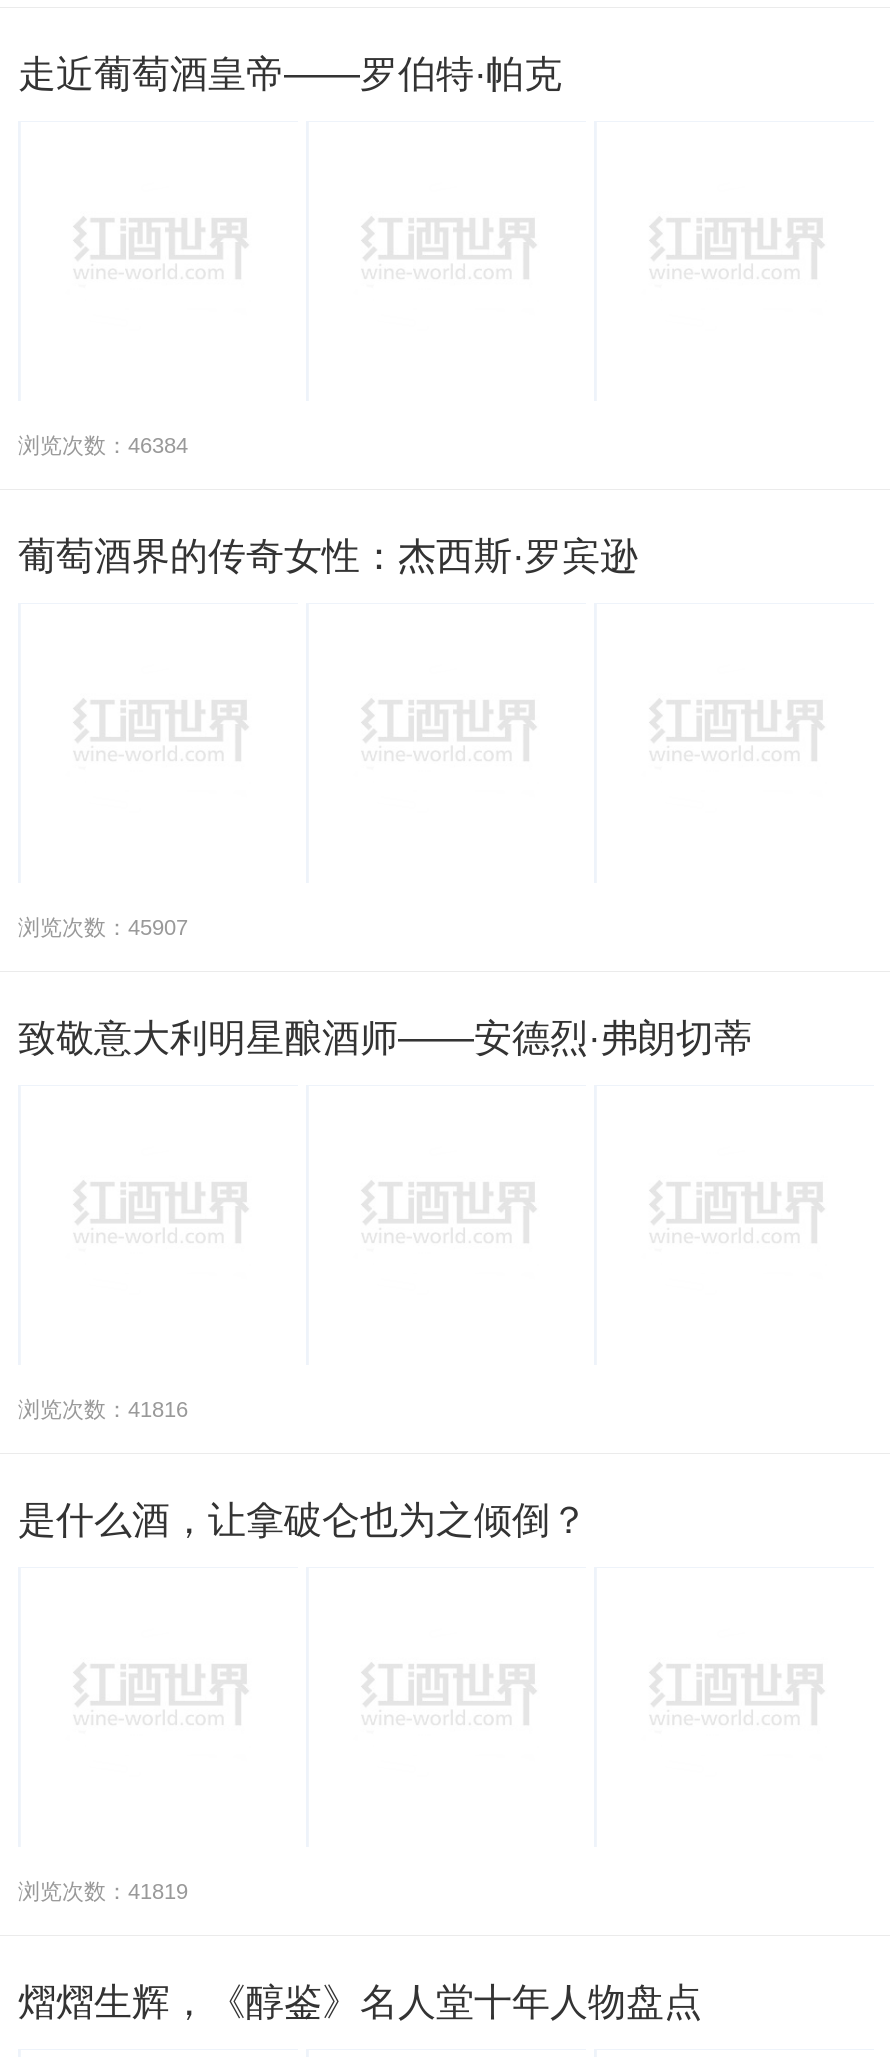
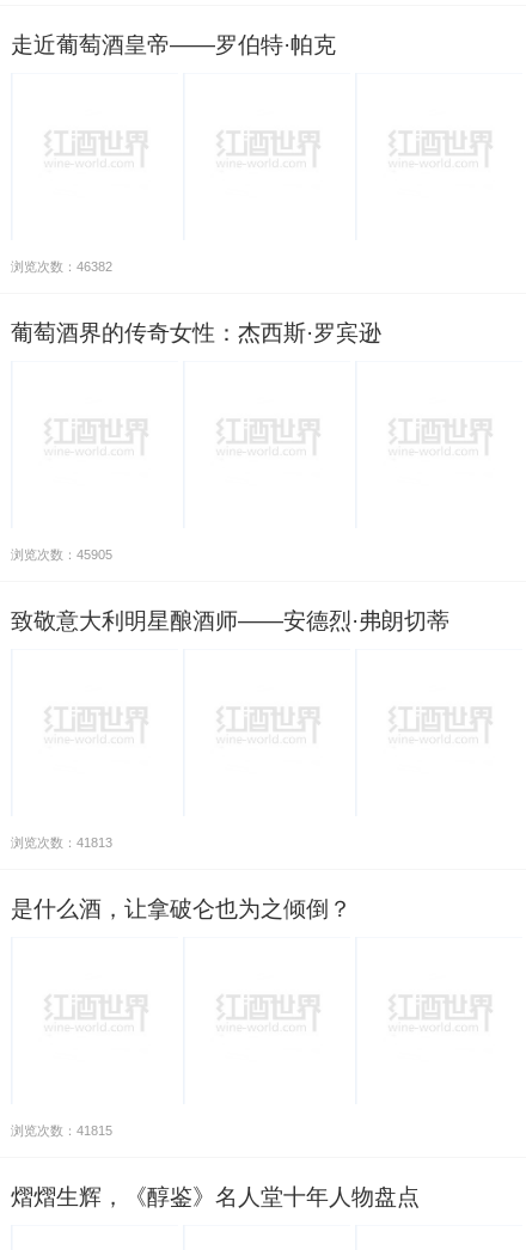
[18,433,188,457] 浏览次数：46384 -> [11,259,112,274] 浏览次数：46382
[18,915,188,939] 浏览次数：45907 -> [11,547,112,561] 浏览次数：45905
[18,1397,188,1421] 浏览次数：41816 -> [11,835,112,849] 浏览次数：41813
[18,1879,188,1903] 浏览次数：41819 -> [11,1123,112,1137] 浏览次数：41815

